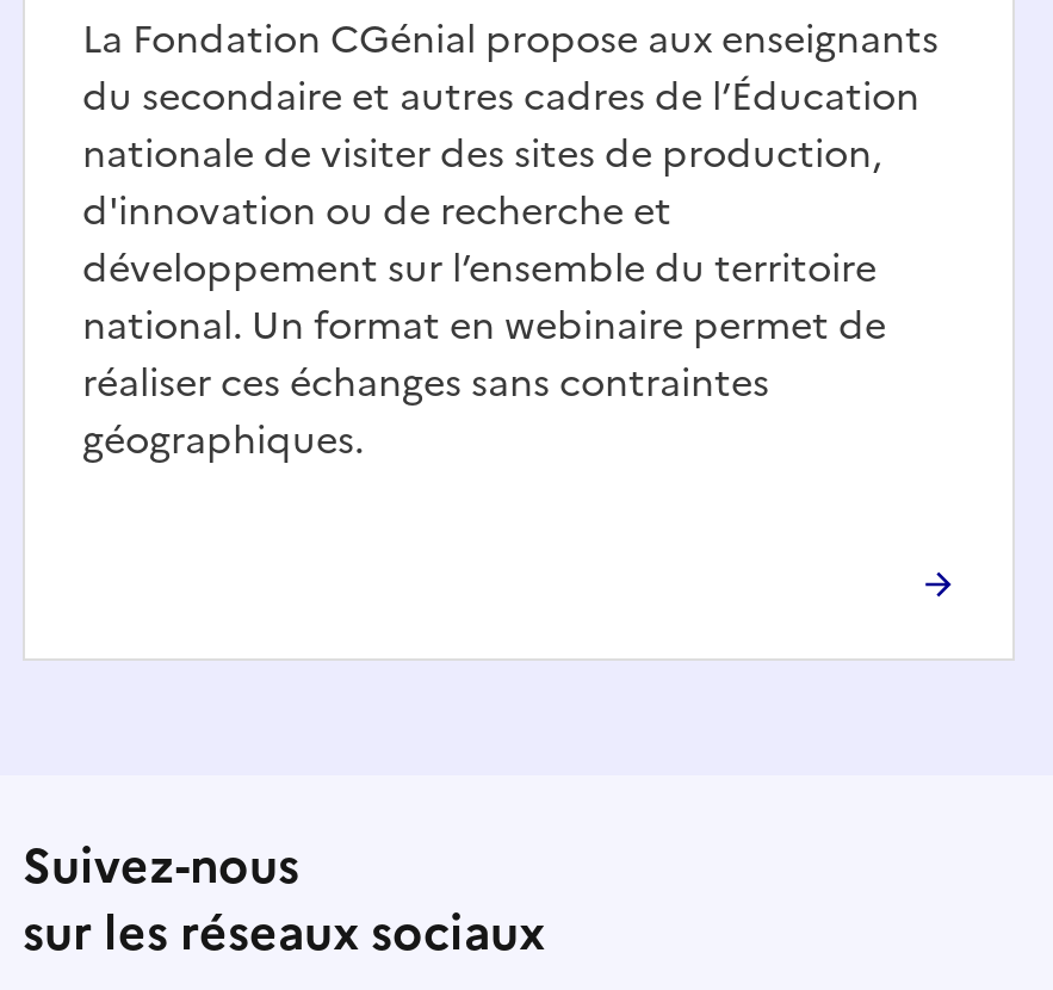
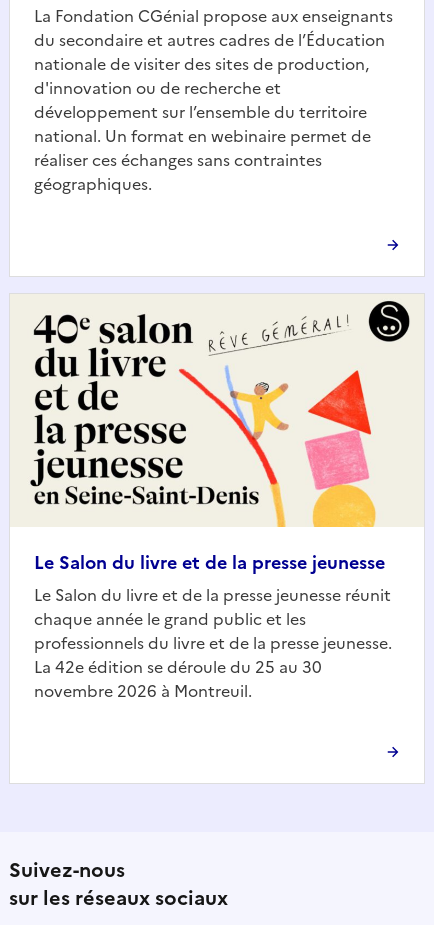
none -> [28,299,412,703] [image] | Le Salon du livre et de la presse jeunesse | Le Salon du livre et de la presse jeunesse réunit | chaque année le grand public et les | professionnels du livre et de la presse jeunesse. | La 42e édition se déroule du 25 au 30 | novembre 2026 à Montreuil.

